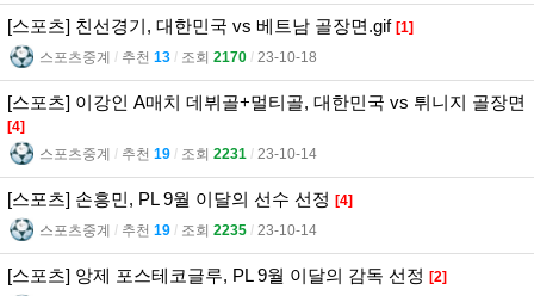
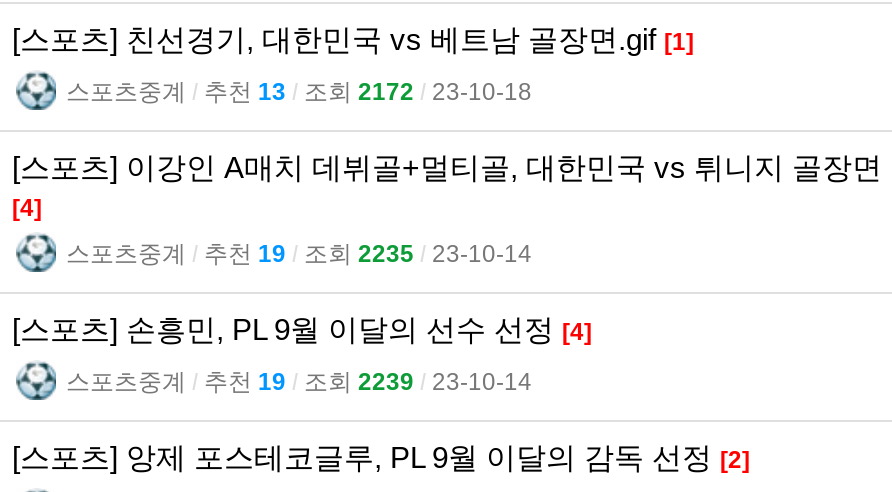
[36,49,317,66] 스포츠중계 l 추천 13 l 조회 2170 l 23-10-18 -> [60,78,532,106] 스포츠중계 l 추천 13 l 조회 2172 l 23-10-18
[36,145,317,162] 스포츠중계 l 추천 19 l 조회 2231 l 23-10-14 -> none
none -> [60,368,532,396] 스포츠중계 l 추천 19 l 조회 2239 l 23-10-14
moved [36,222,317,239] -> [60,240,532,268]: 스포츠중계 l 추천 19 l 조회 2235 l 23-10-14

